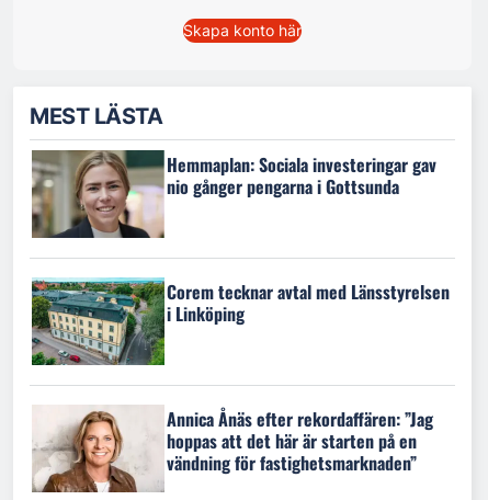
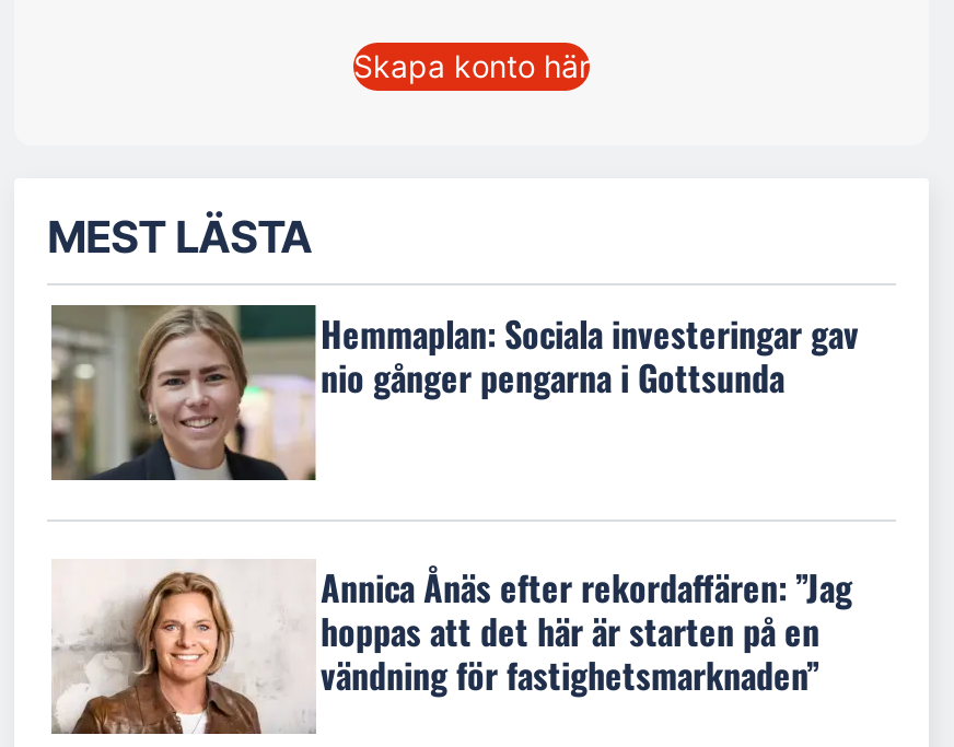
[31,277,450,365] [image] | Corem tecknar avtal med Länsstyrelsen | i Linköping -> none

